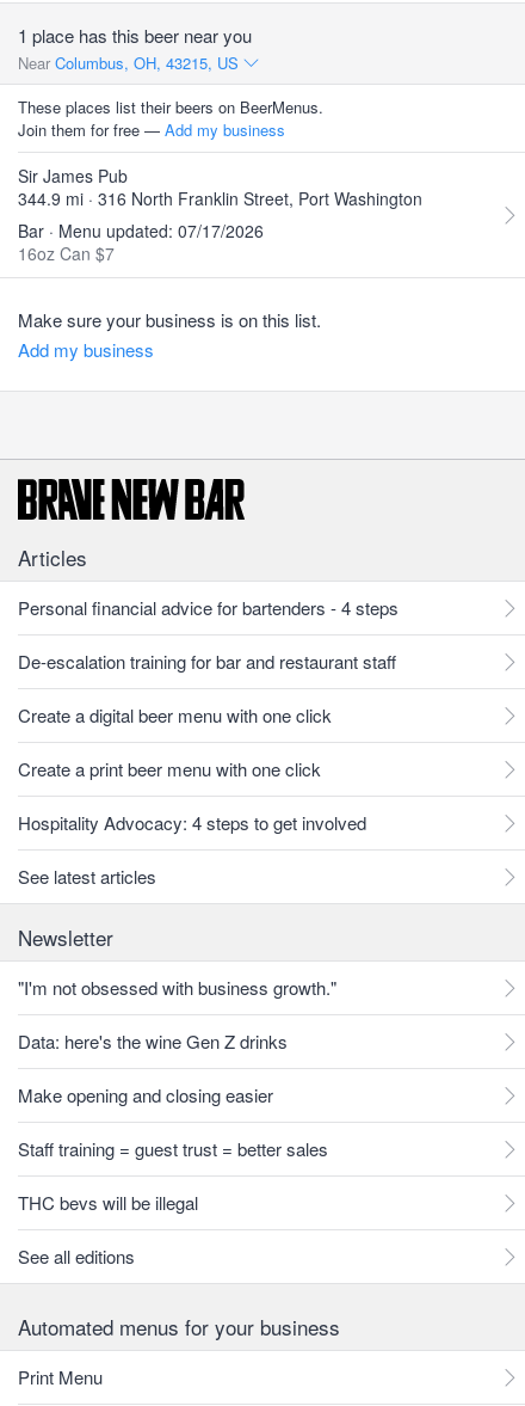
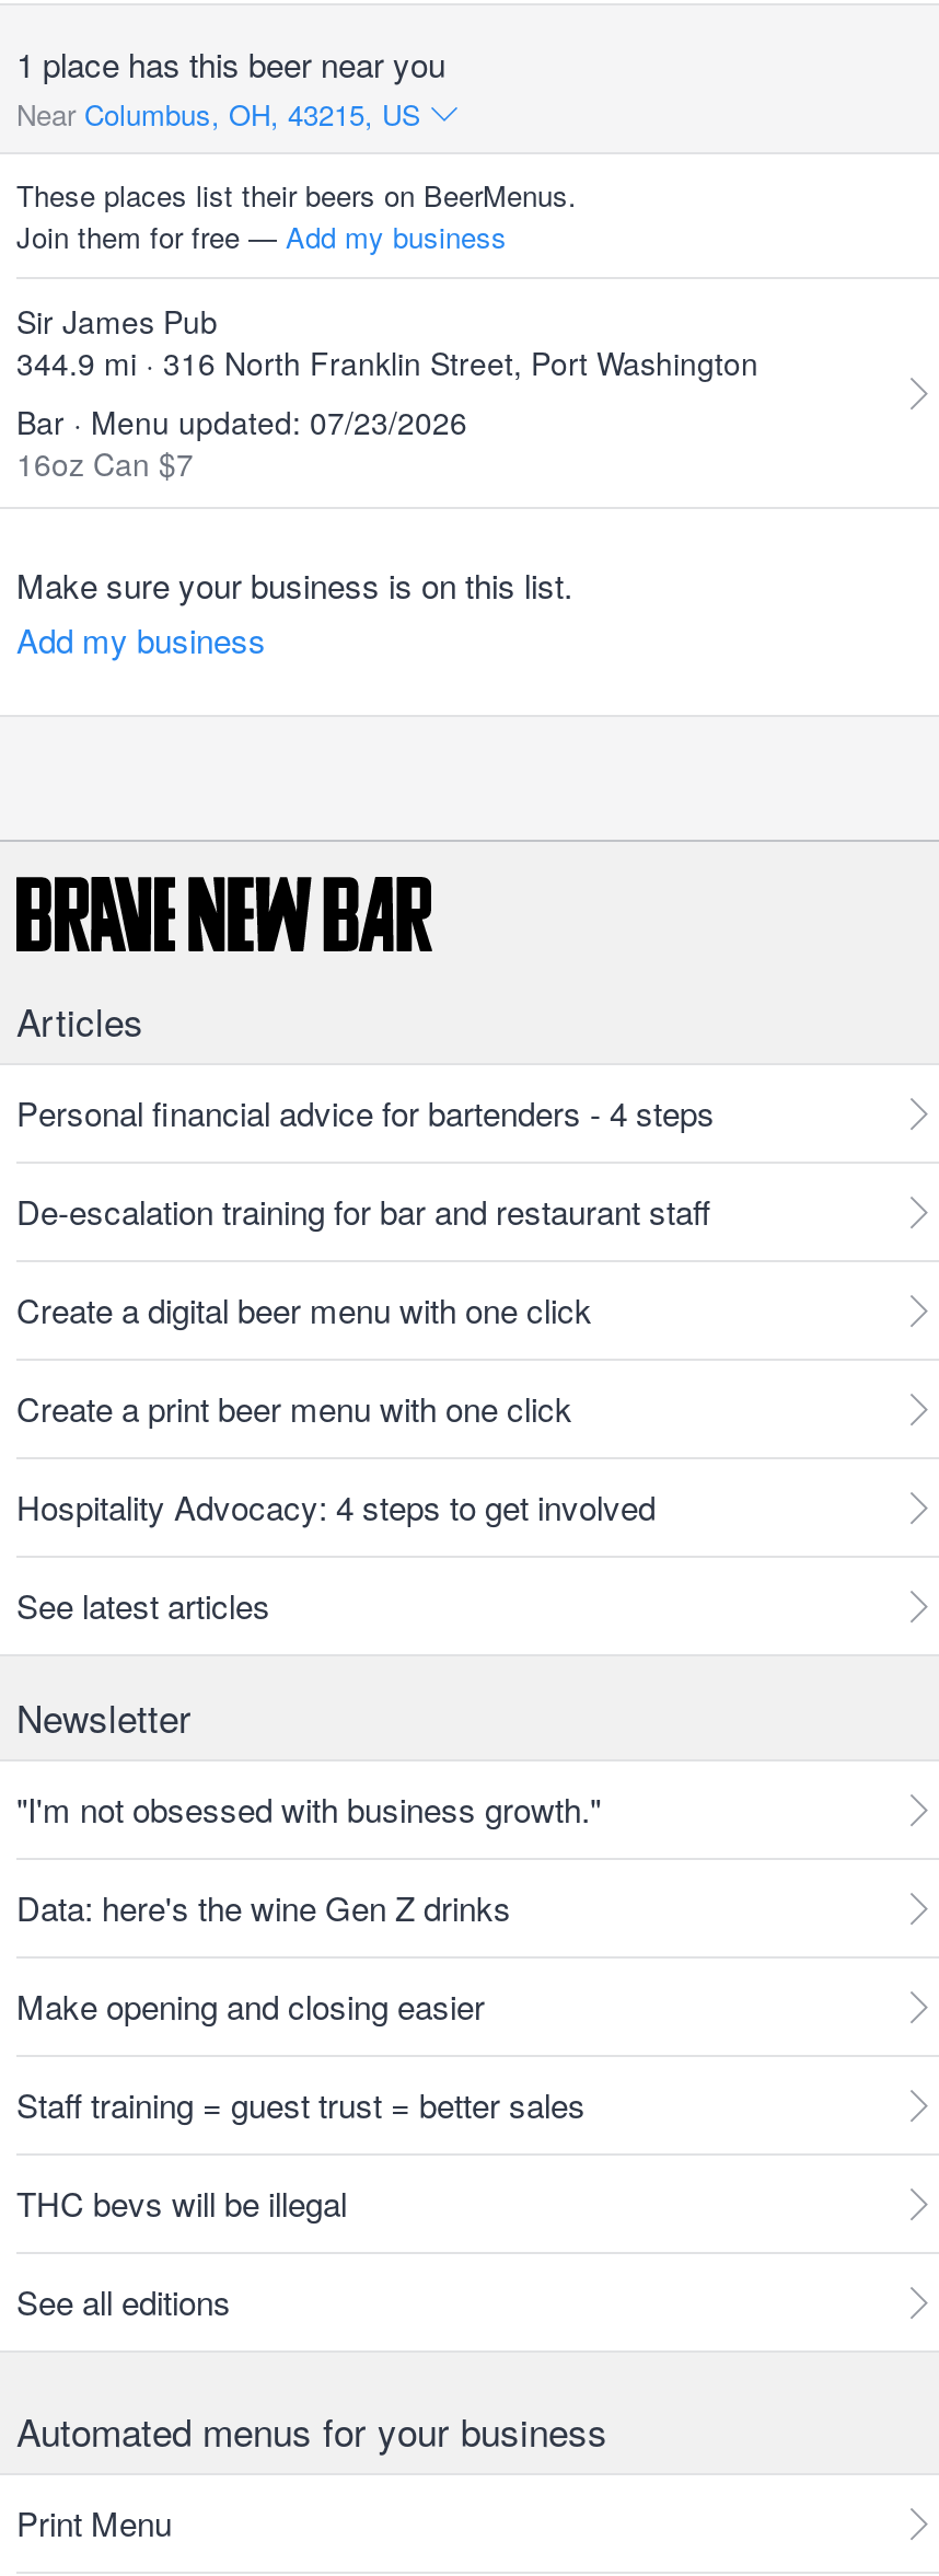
[18,219,264,242] Bar · Menu updated: 07/17/2026 -> [16,400,467,443] Bar · Menu updated: 07/23/2026

